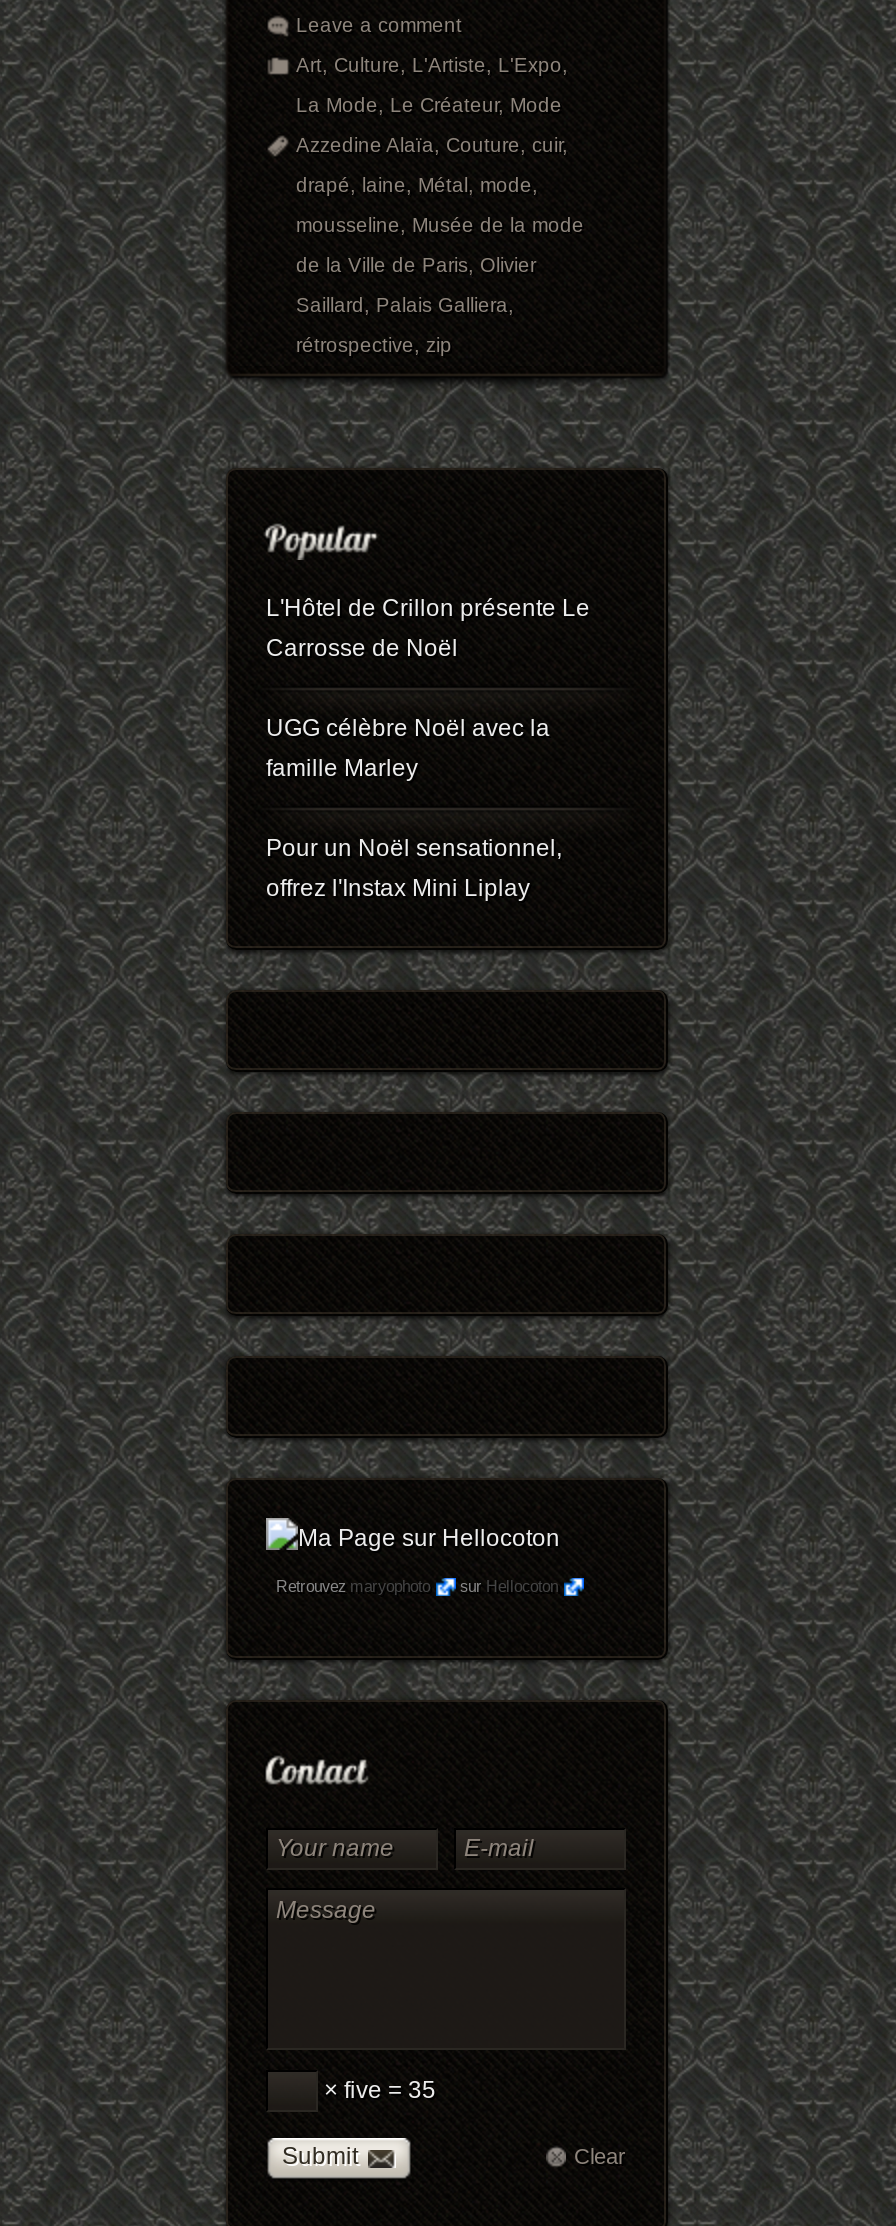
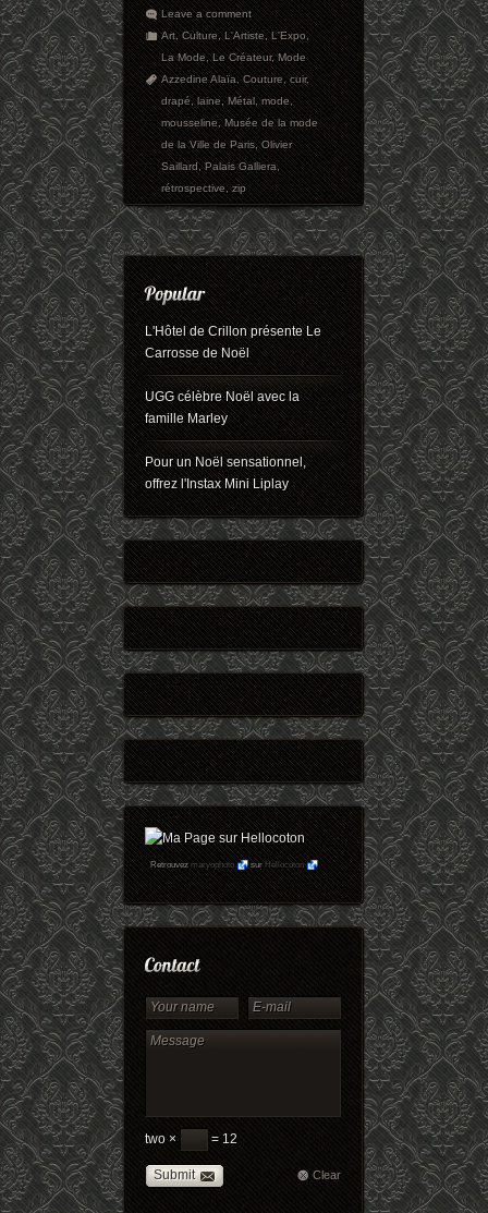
[318,2076,436,2104] × five = 35 -> [145,1131,237,1147] two × | = 12

